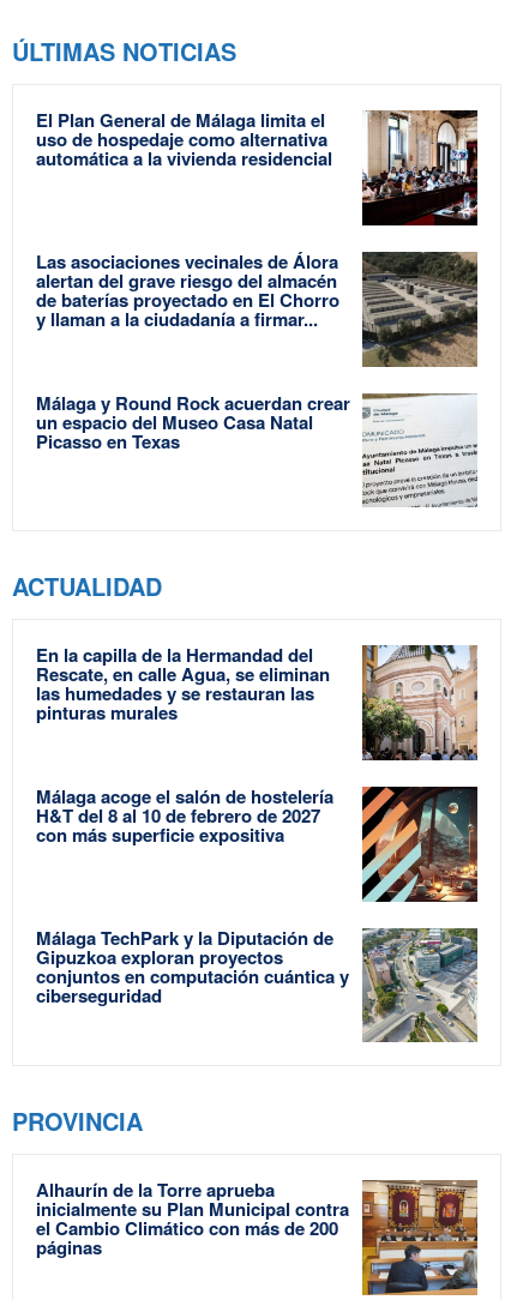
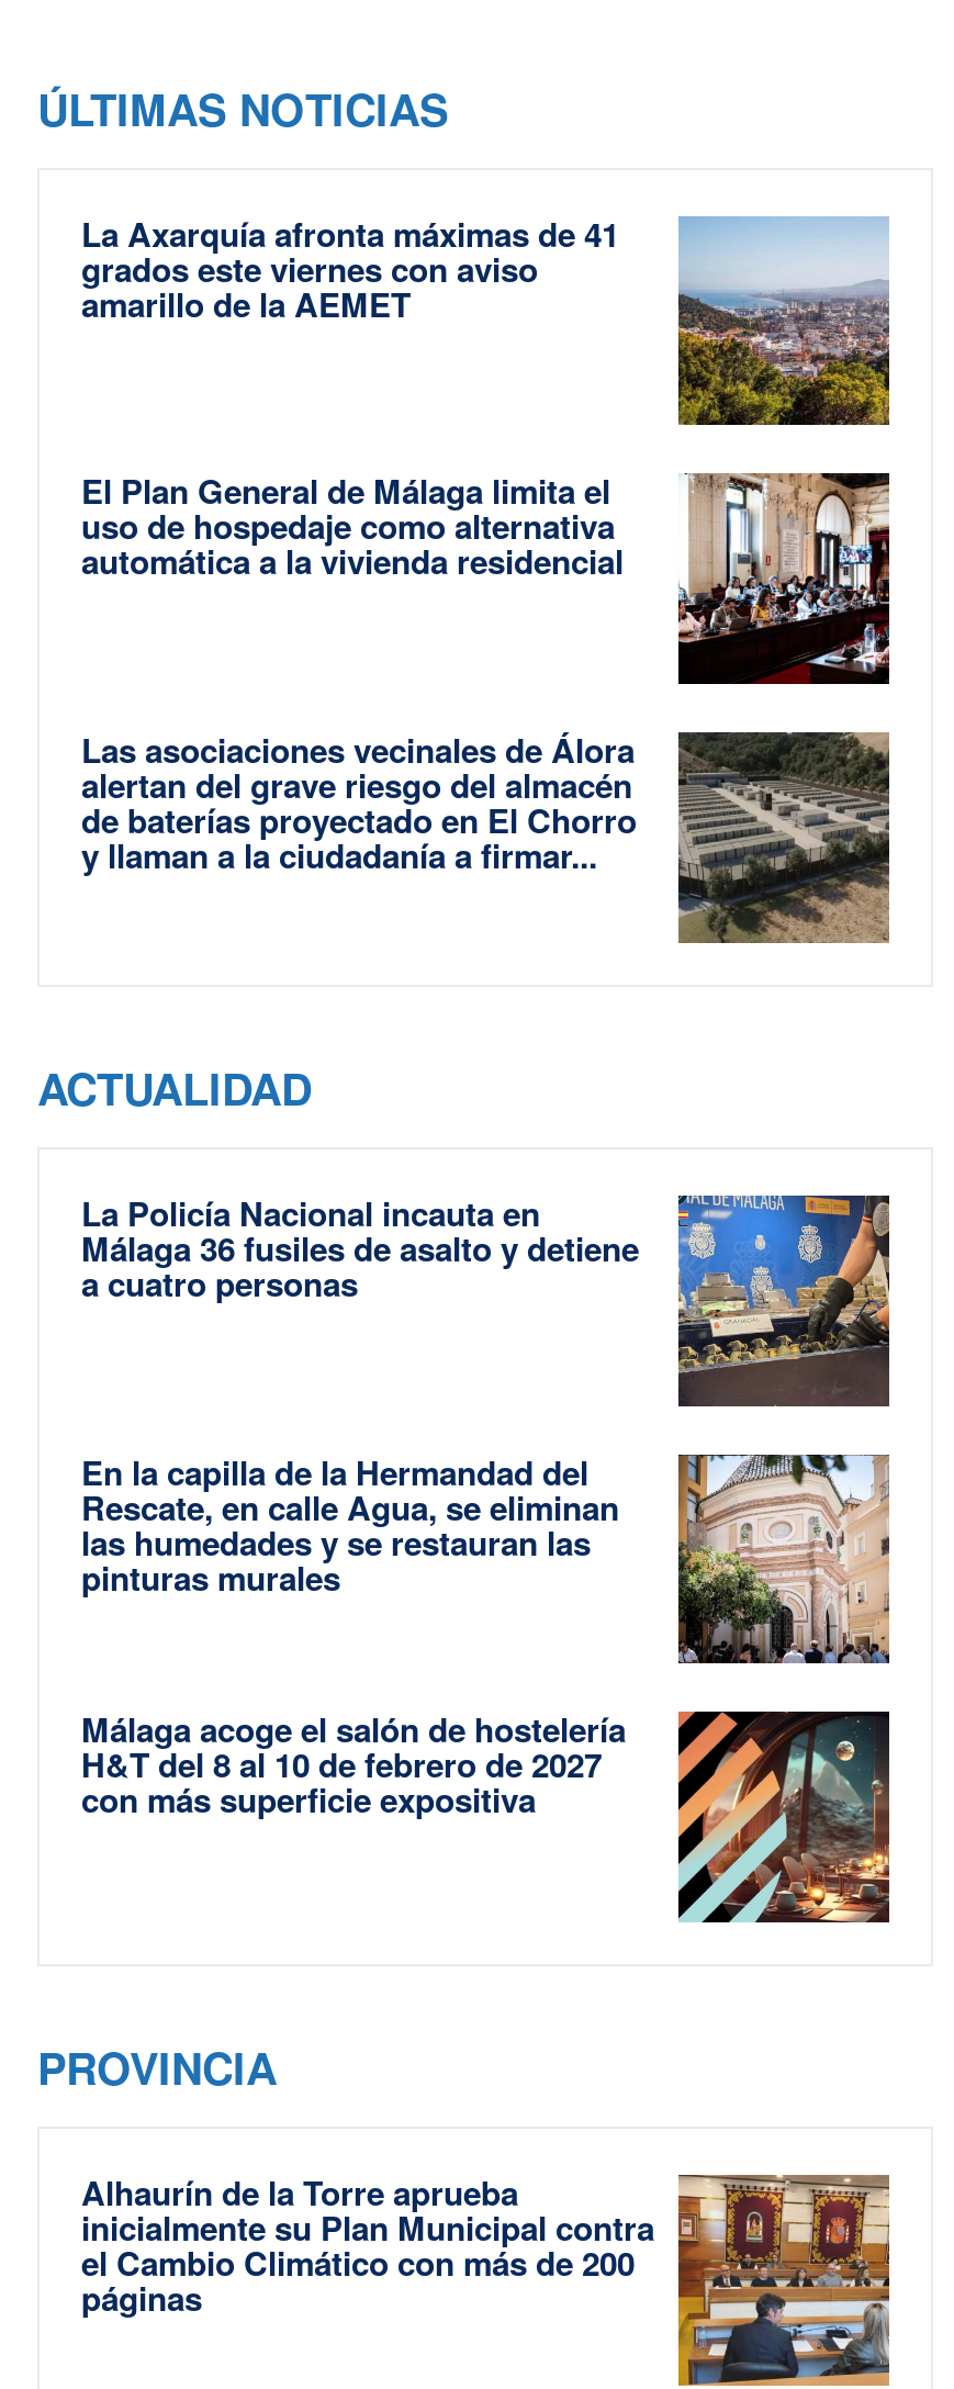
none -> [81,209,891,428] [image] | La Axarquía afronta máximas de 41 | grados este viernes con aviso | amarillo de la AEMET
moved [36,107,480,332] -> [81,468,894,880]: [image] | El Plan General de Málaga limita el | uso de hospedaje como alternativa | automática a la vivienda residencial | Las asociaciones vecinales de Álora | alertan del grave riesgo del almacén | de baterías proyectado en El Chorro | y llaman a la ciudadanía a firmar...
[36,389,477,507] [image] | Málaga y Round Rock acuerdan crear | un espacio del Museo Casa Natal | Picasso en Texas -> none
none -> [81,1189,891,1407] [image] | La Policía Nacional incauta en | Málaga 36 fusiles de asalto y detiene | a cuatro personas
moved [36,642,480,848] -> [81,1447,894,1824]: [image] | En la capilla de la Hermandad del | Rescate, en calle Agua, se eliminan | las humedades y se restauran las | pinturas murales | Málaga acoge el salón de hostelería | H&T del 8 al 10 de febrero de 2027 | con más superficie expositiva
[36,924,479,1042] [image] | Málaga TechPark y la Diputación de | Gipuzkoa exploran proyectos | conjuntos en computación cuántica y | ciberseguridad -> none

